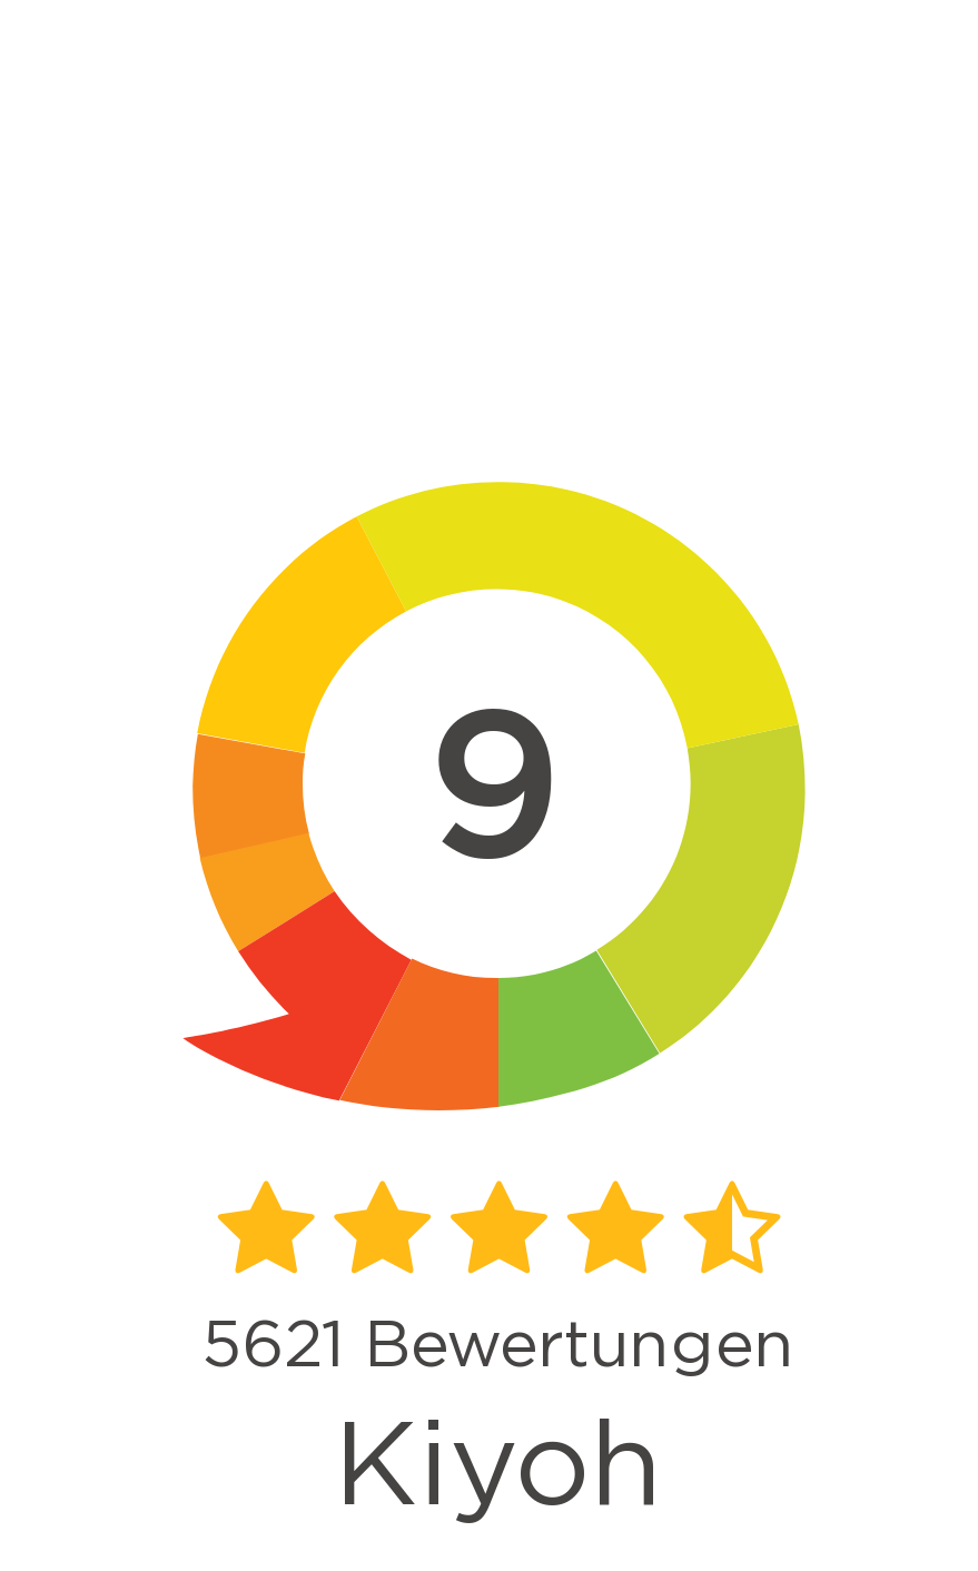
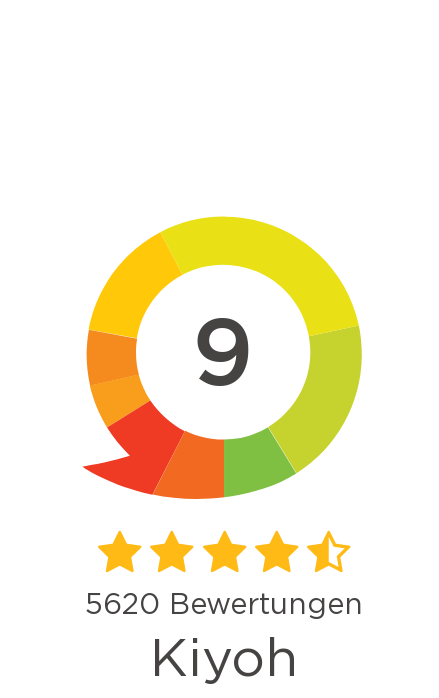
[201,1316,796,1381] 5621 Bewertungen -> [85,591,363,620] 5620 Bewertungen

